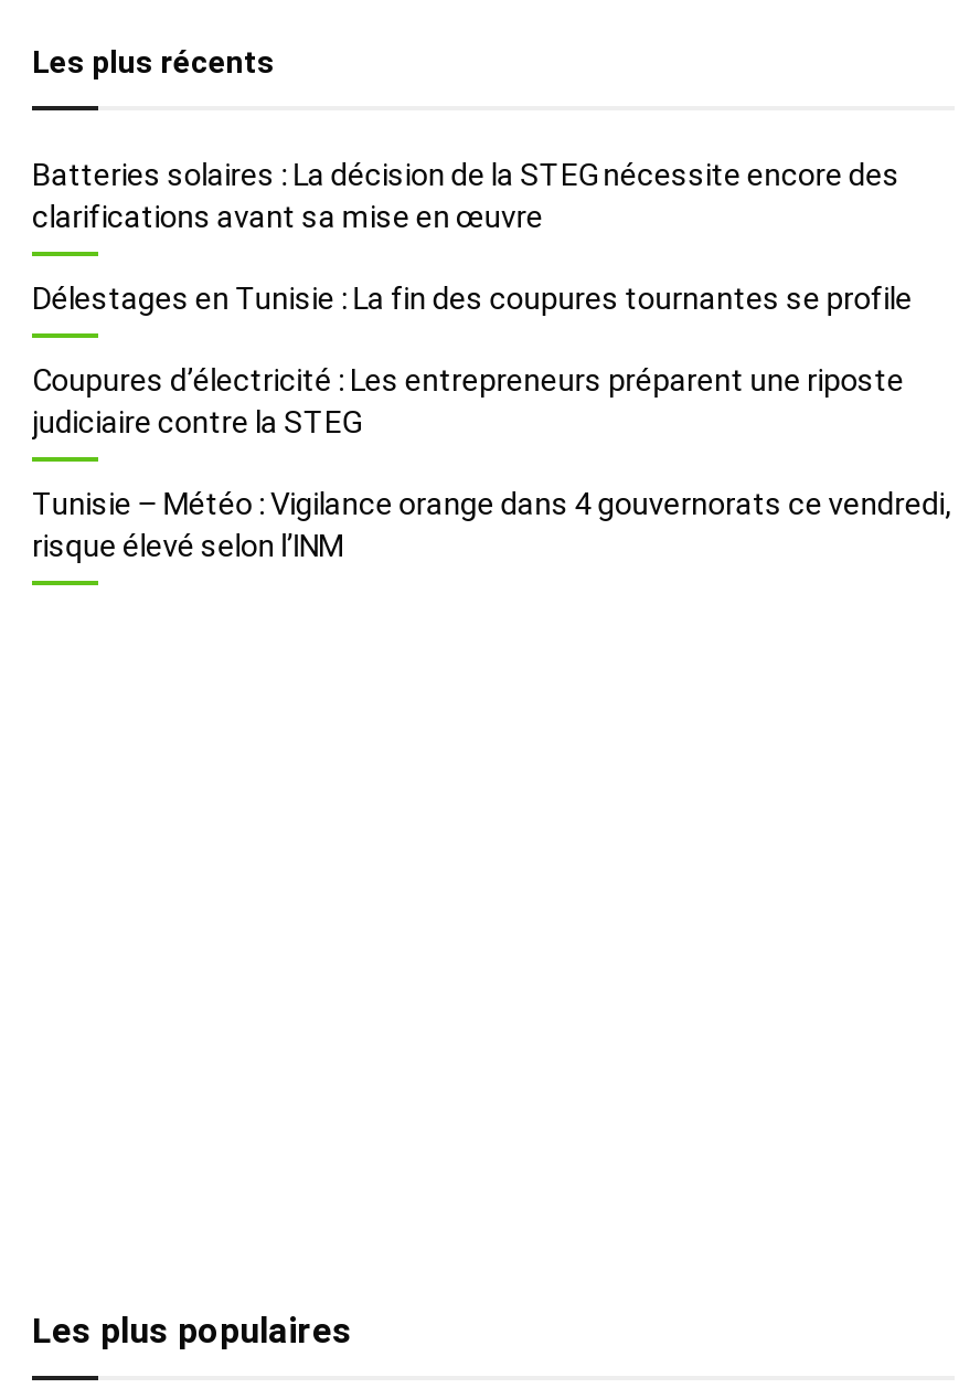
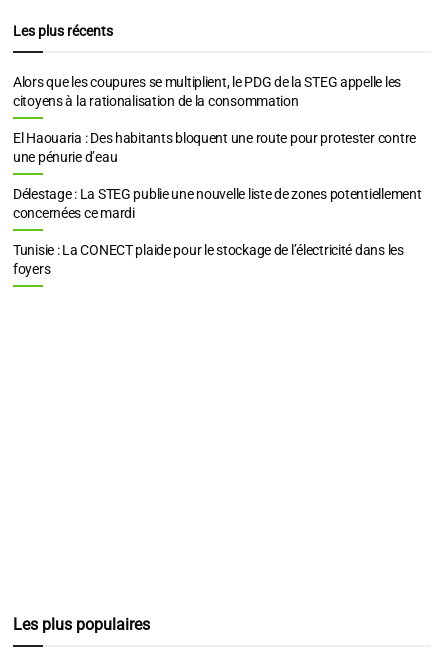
[32,157,900,235] Batteries solaires : La décision de la STEG nécessite encore des | clarifications avant sa mise en œuvre -> [13,74,401,109] Alors que les coupures se multiplient, le PDG de la STEG appelle les | citoyens à la rationalisation de la consommation
[32,281,912,316] Délestages en Tunisie : La fin des coupures tournantes se profile -> [13,130,416,165] El Haouaria : Des habitants bloquent une route pour protester contre | une pénurie d’eau
[32,363,904,440] Coupures d’électricité : Les entrepreneurs préparent une riposte | judiciaire contre la STEG -> [13,186,421,221] Délestage : La STEG publie une nouvelle liste de zones potentiellement | concernées ce mardi
[32,487,951,564] Tunisie – Météo : Vigilance orange dans 4 gouvernorats ce vendredi, | risque élevé selon l’INM -> [13,242,404,277] Tunisie : La CONECT plaide pour le stockage de l’électricité dans les | foyers

